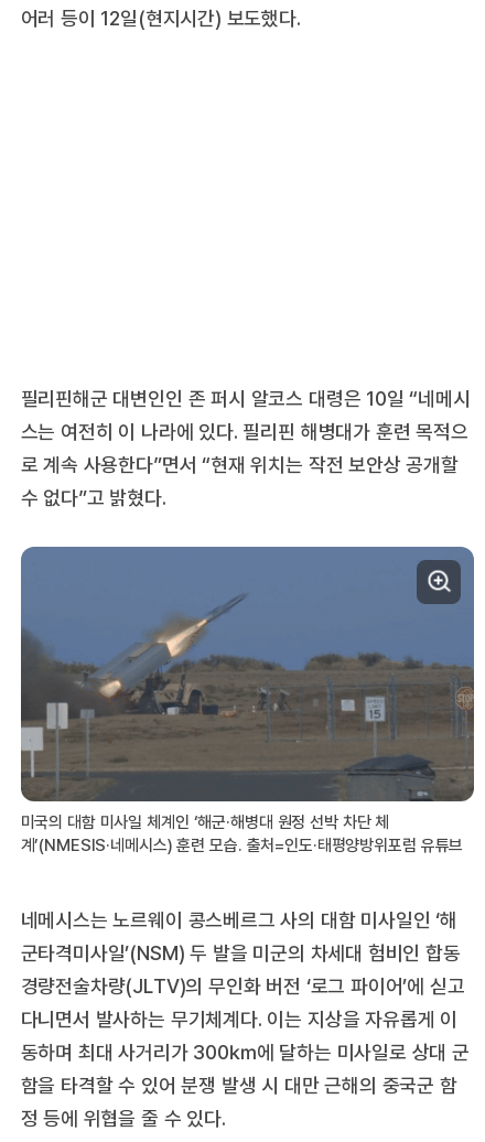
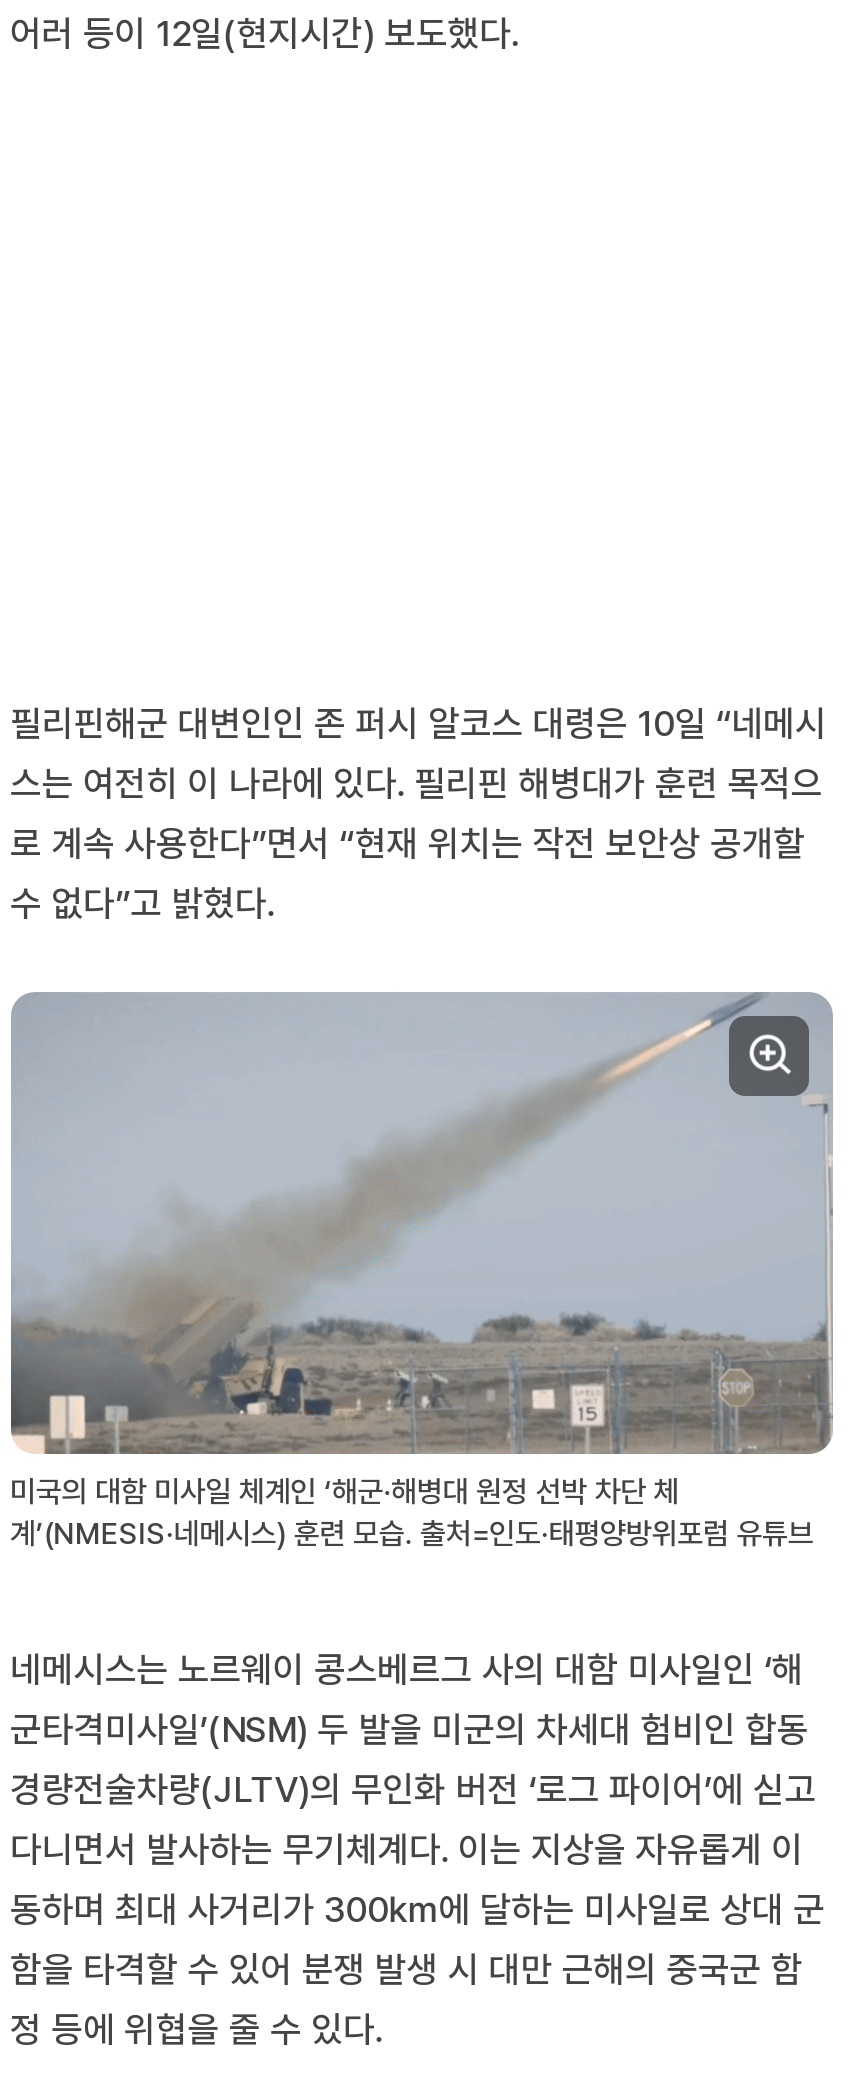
[20,547,474,802] [image] -> [9,990,835,1456] [image]

